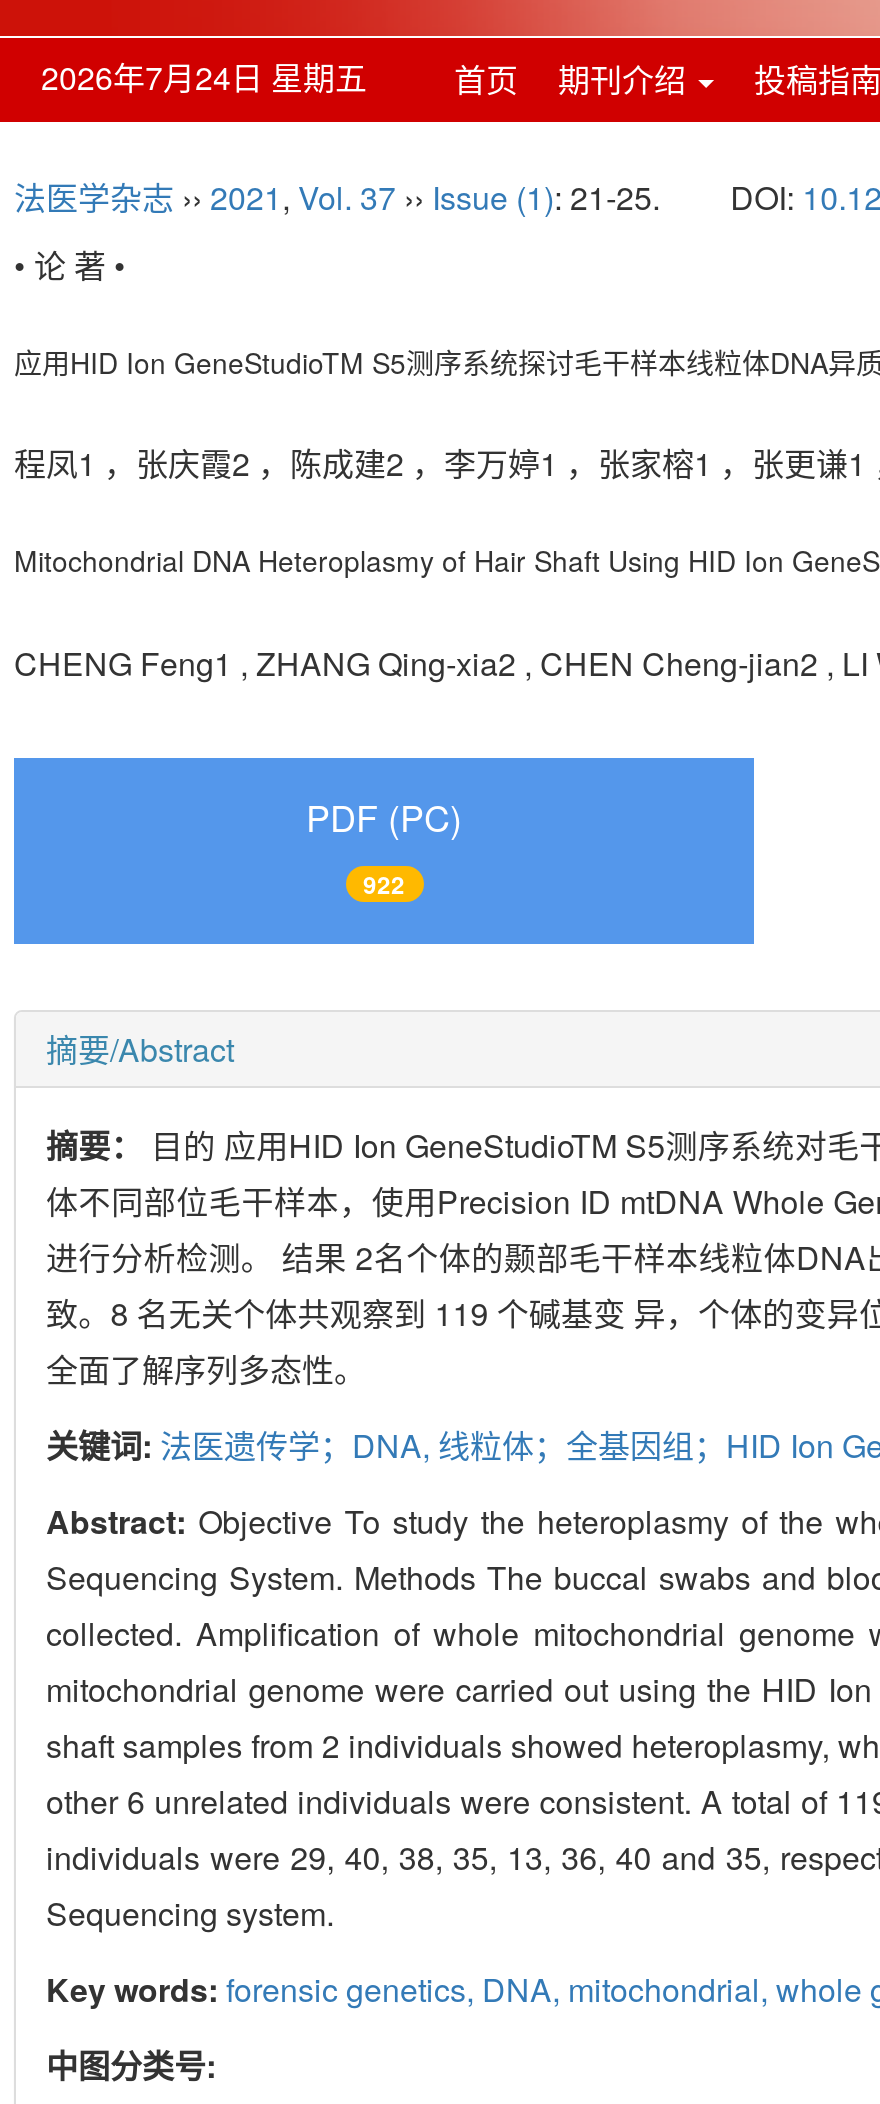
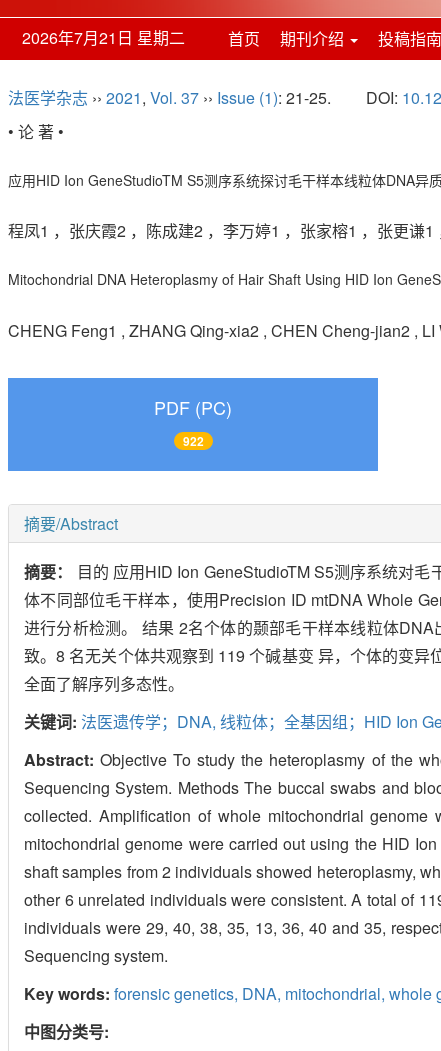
[41,54,367,100] 2026年7月24日 星期五 -> [21,26,184,49] 2026年7月21日 星期二

